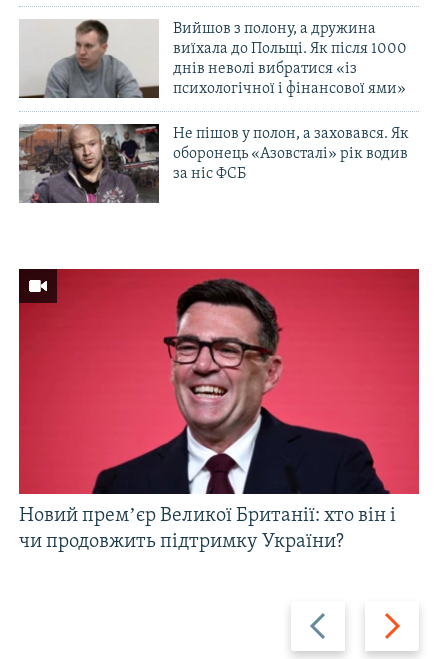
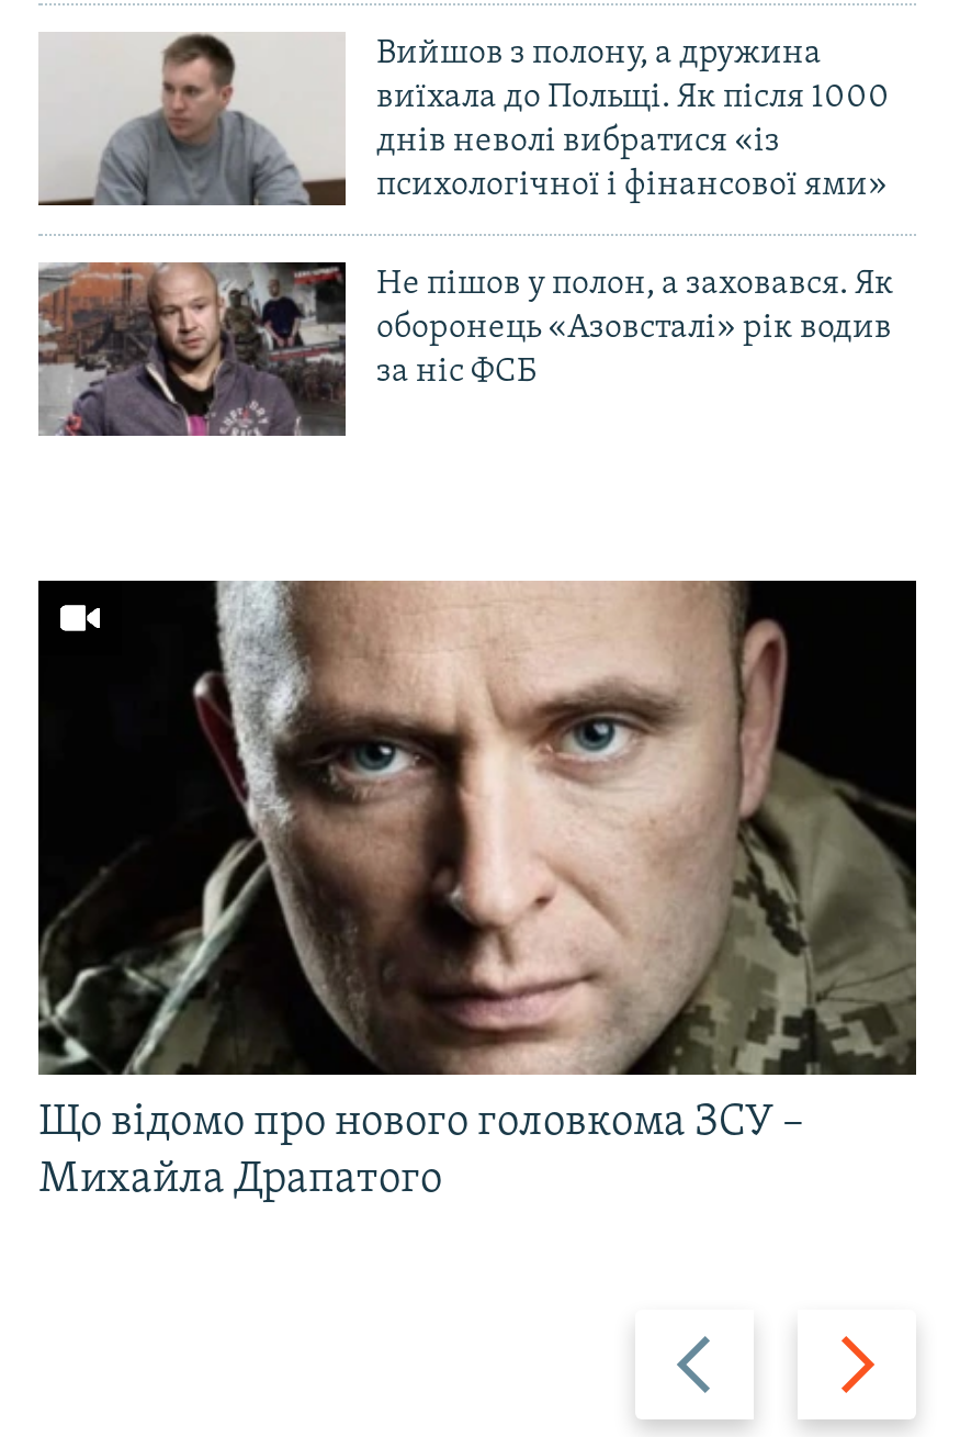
[18,268,420,552] [image] | Новий премʼєр Великої Британії: хто він і | чи продовжить підтримку України? -> [36,579,918,1201] [image] | Що відомо про нового головкома ЗСУ – | Михайла Драпатого

